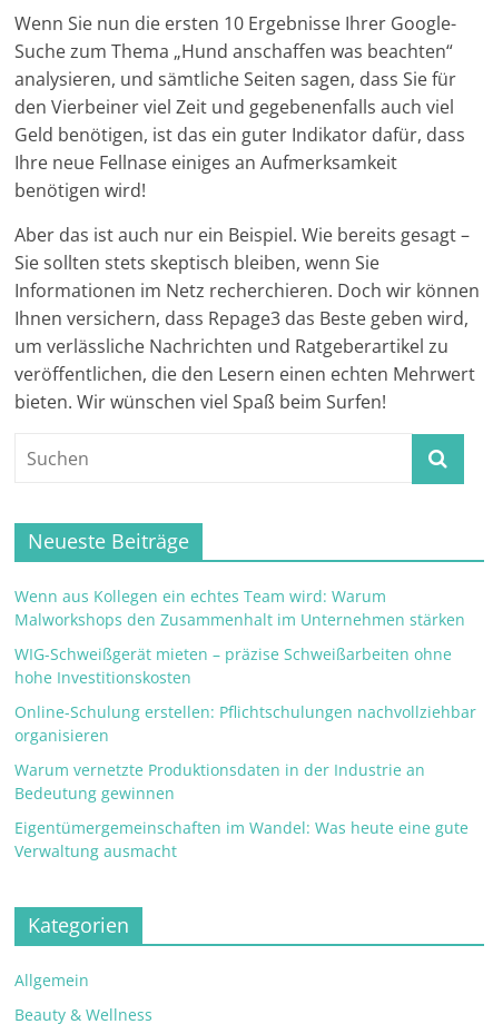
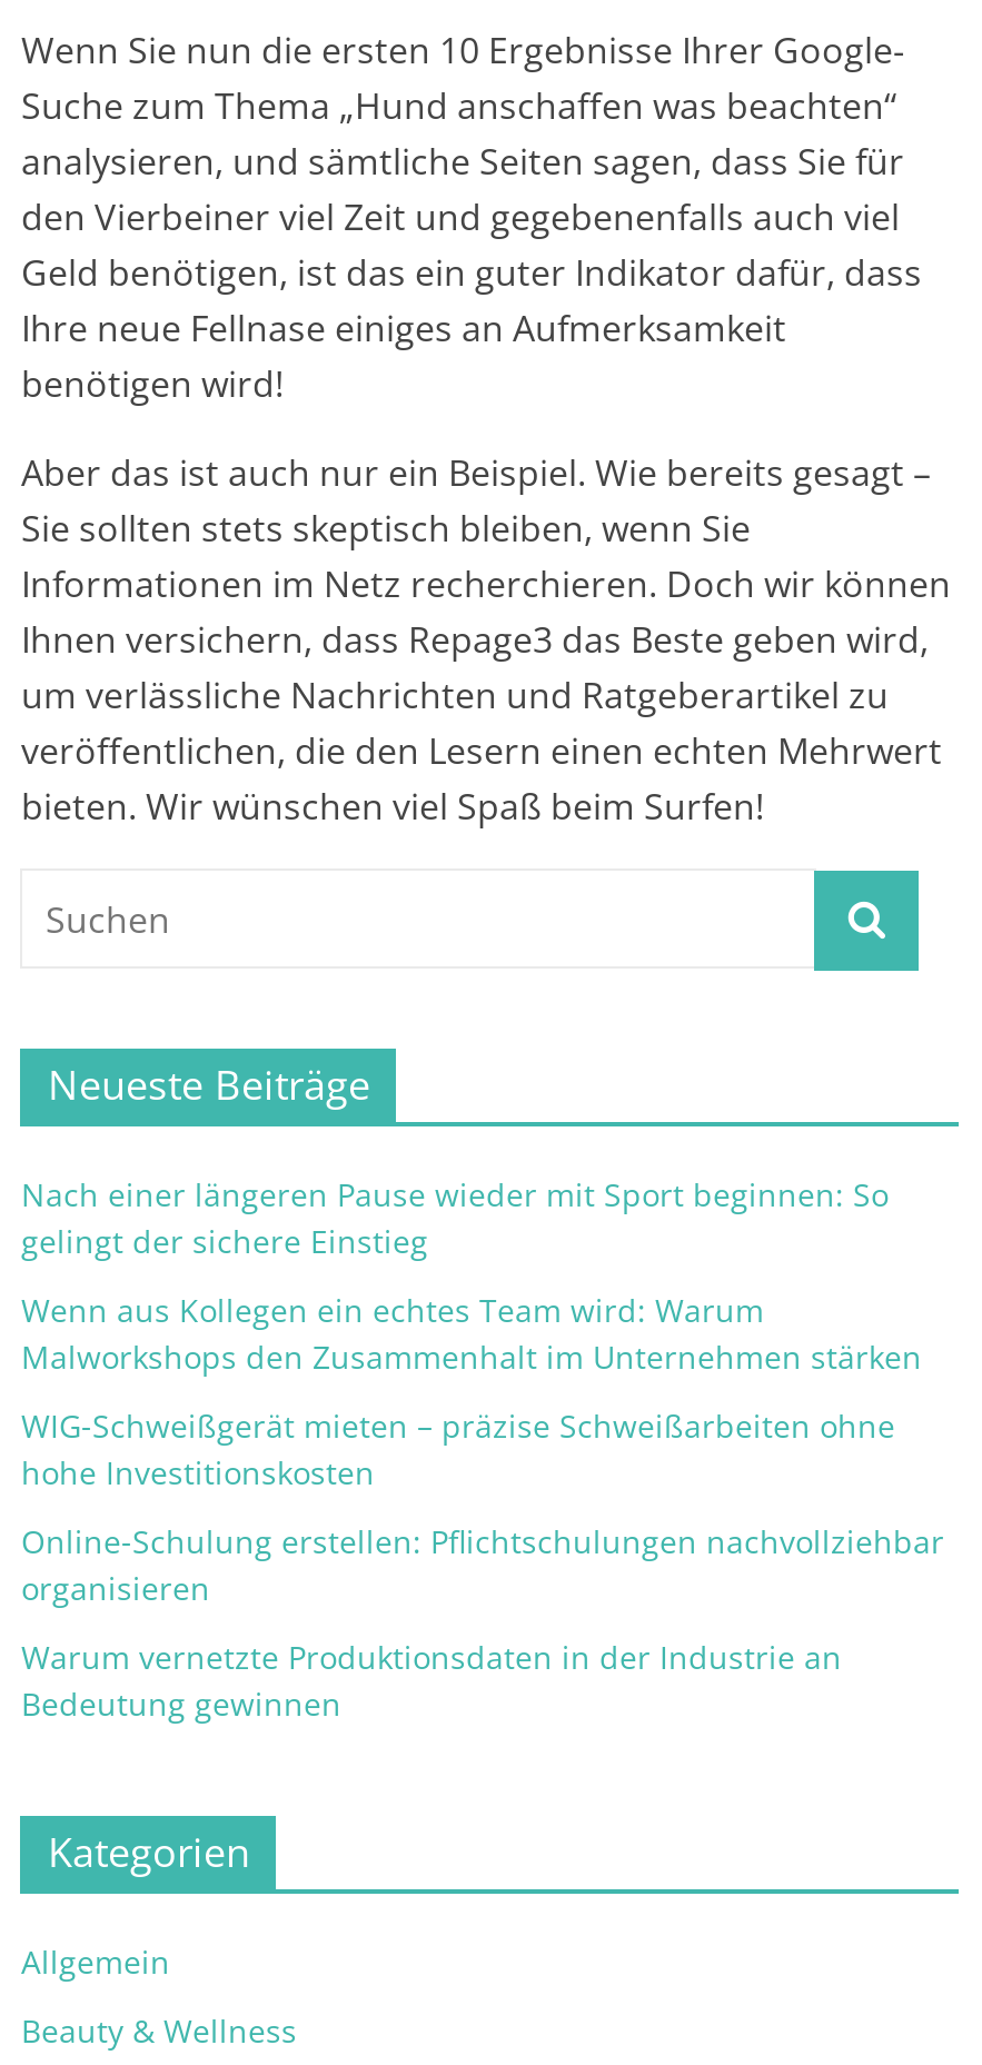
none -> [21,1173,888,1261] Nach einer längeren Pause wieder mit Sport beginnen: So | gelingt der sichere Einstieg
moved [15,585,477,803] -> [21,1288,944,1724]: Wenn aus Kollegen ein echtes Team wird: Warum | Malworkshops den Zusammenhalt im Unternehmen stärken | WIG-Schweißgerät mieten – präzise Schweißarbeiten ohne | hohe Investitionskosten | Online-Schulung erstellen: Pflichtschulungen nachvollziehbar | organisieren | Warum vernetzte Produktionsdaten in der Industrie an | Bedeutung gewinnen
[15,817,469,861] Eigentümergemeinschaften im Wandel: Was heute eine gute | Verwaltung ausmacht -> none

